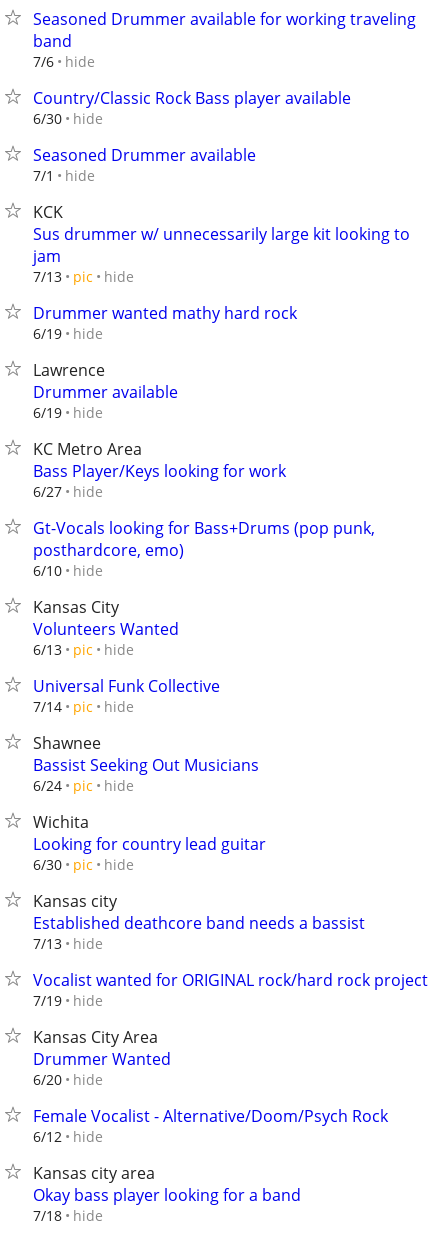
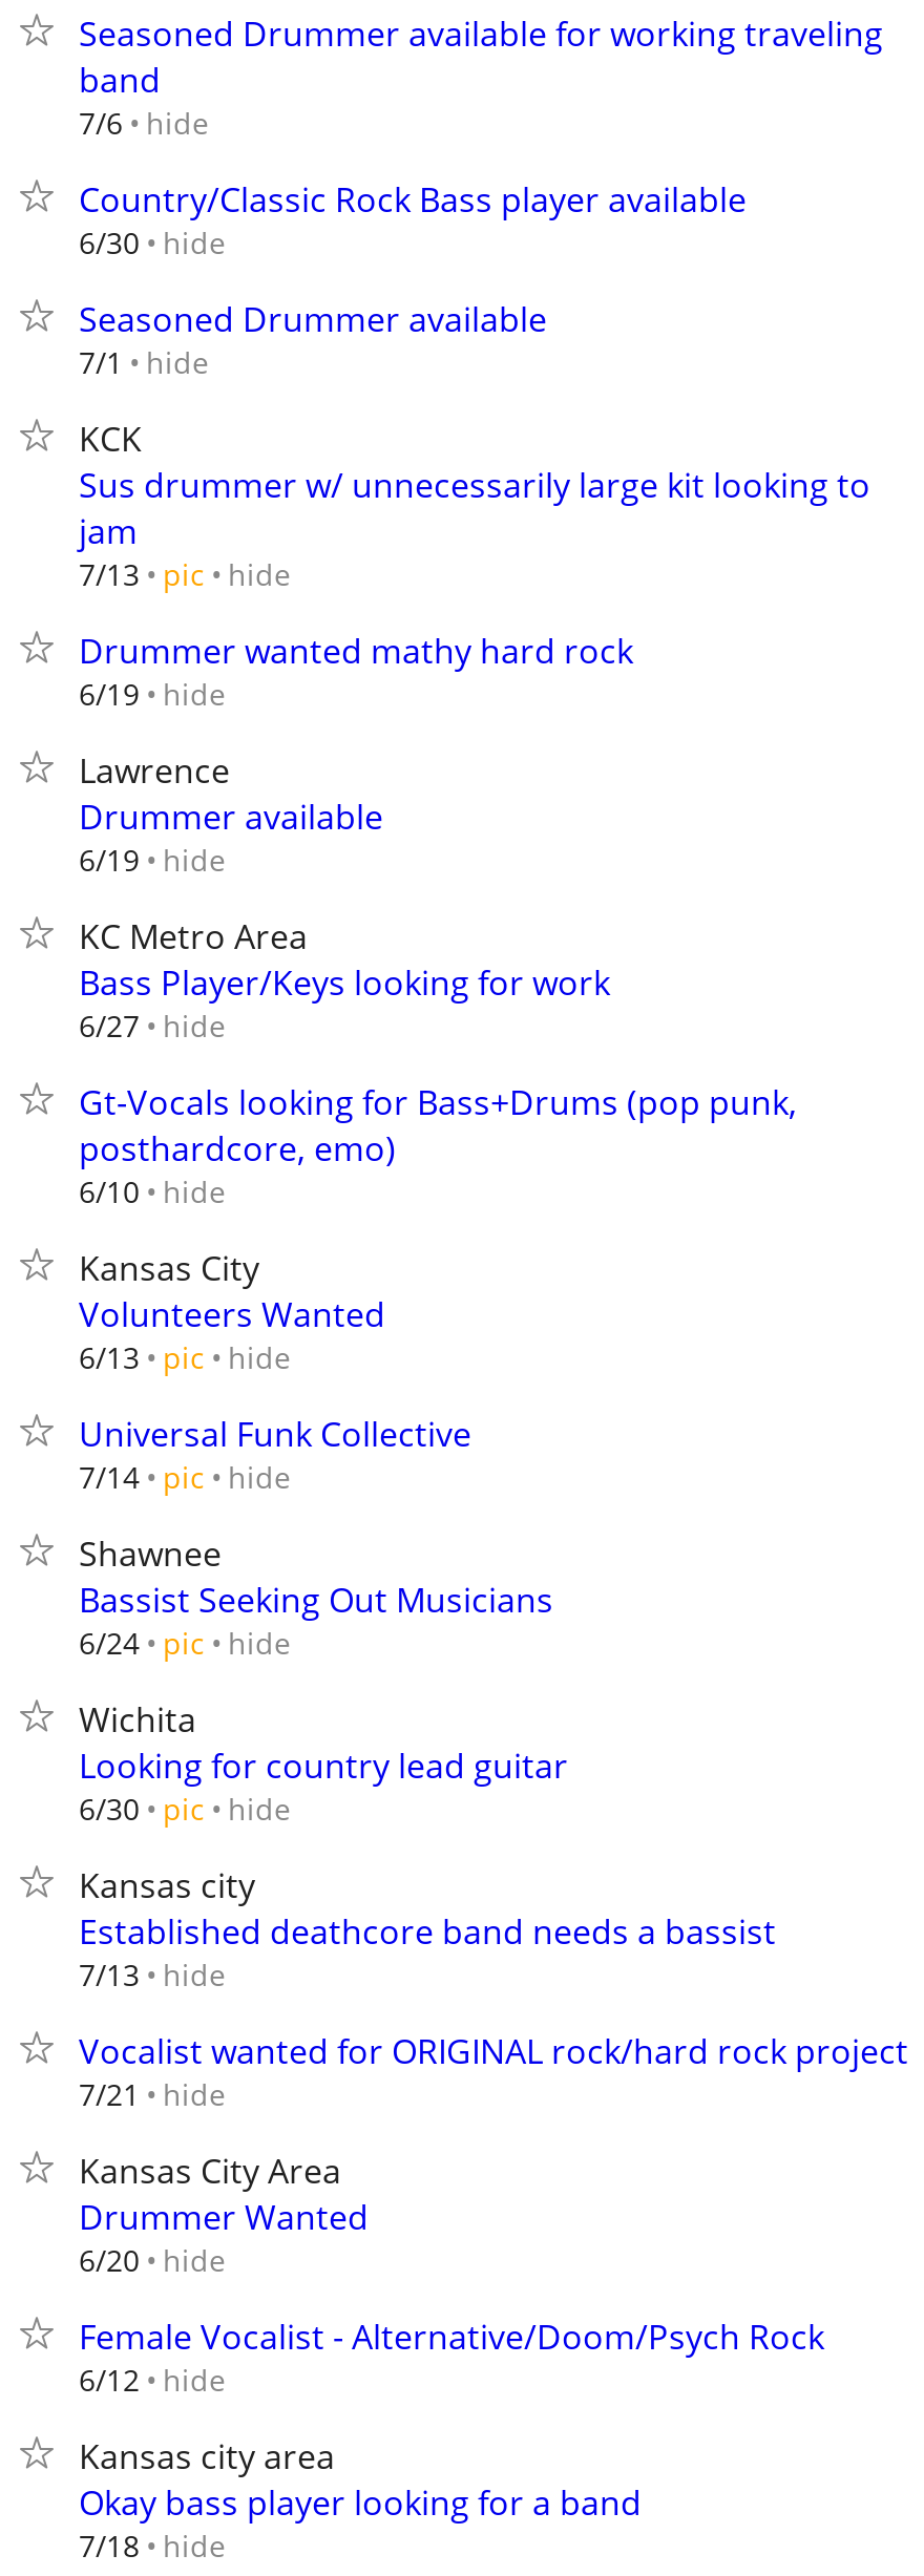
[33,990,103,1010] 7/19 hide -> [79,2073,226,2114] 7/21 hide

